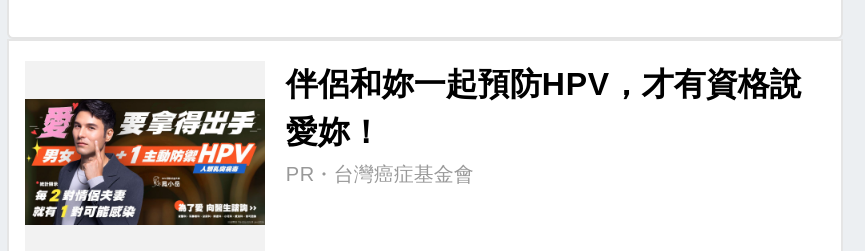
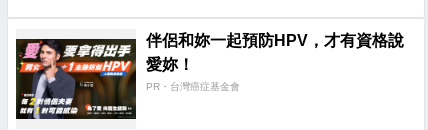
[25,79,265,239] [image] -> [15,38,137,120] [image]

